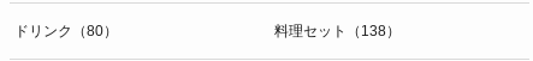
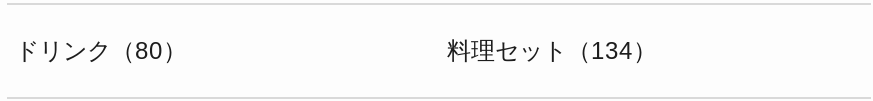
[274,22,401,39] 料理セット（138） -> [447,36,657,64] 料理セット（134）

